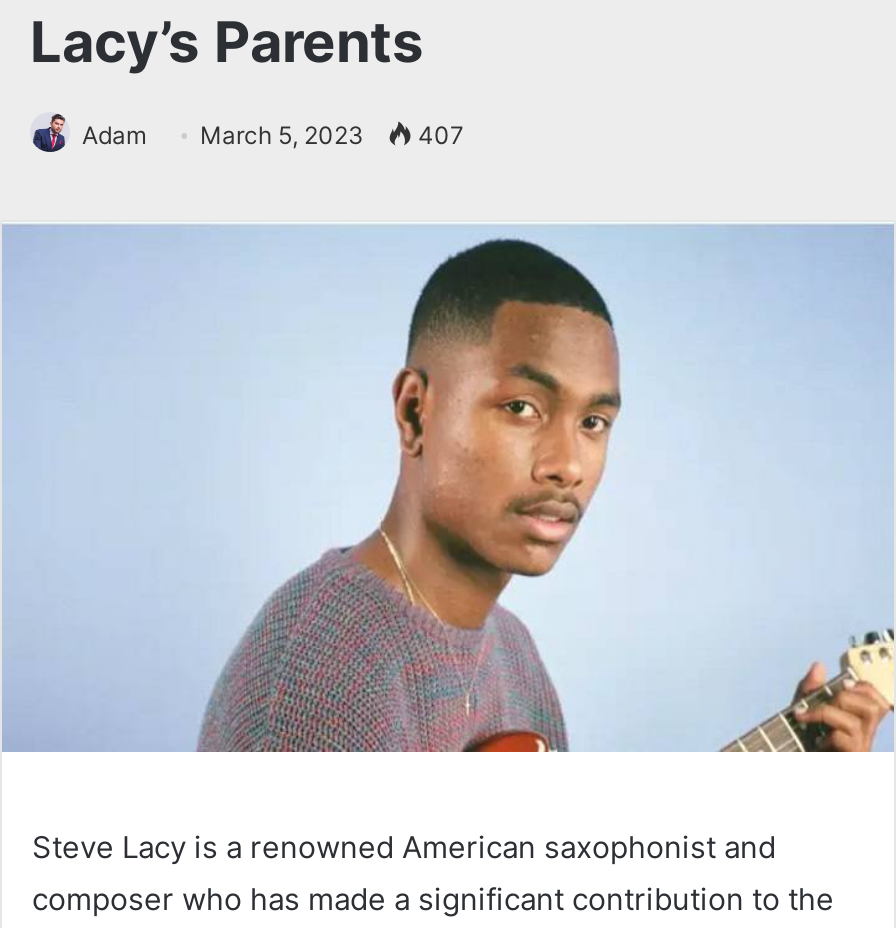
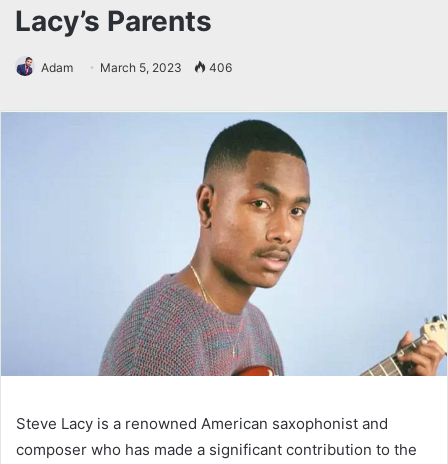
[82,120,464,150] Adam March 5, 2023 407 -> [41,60,232,75] Adam March 5, 2023 406

